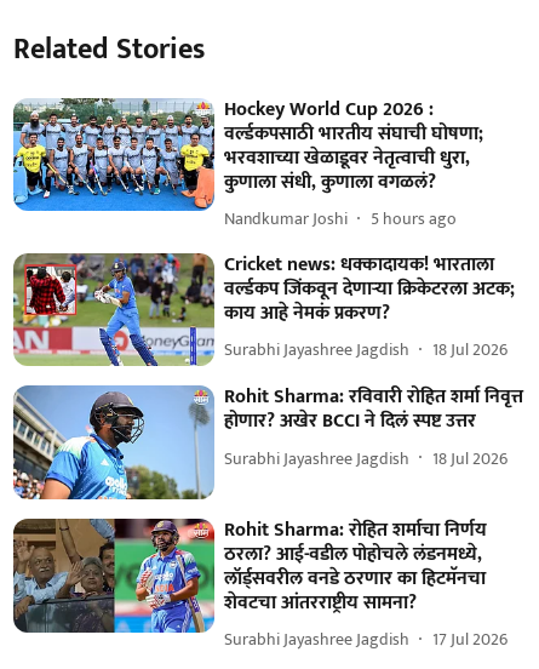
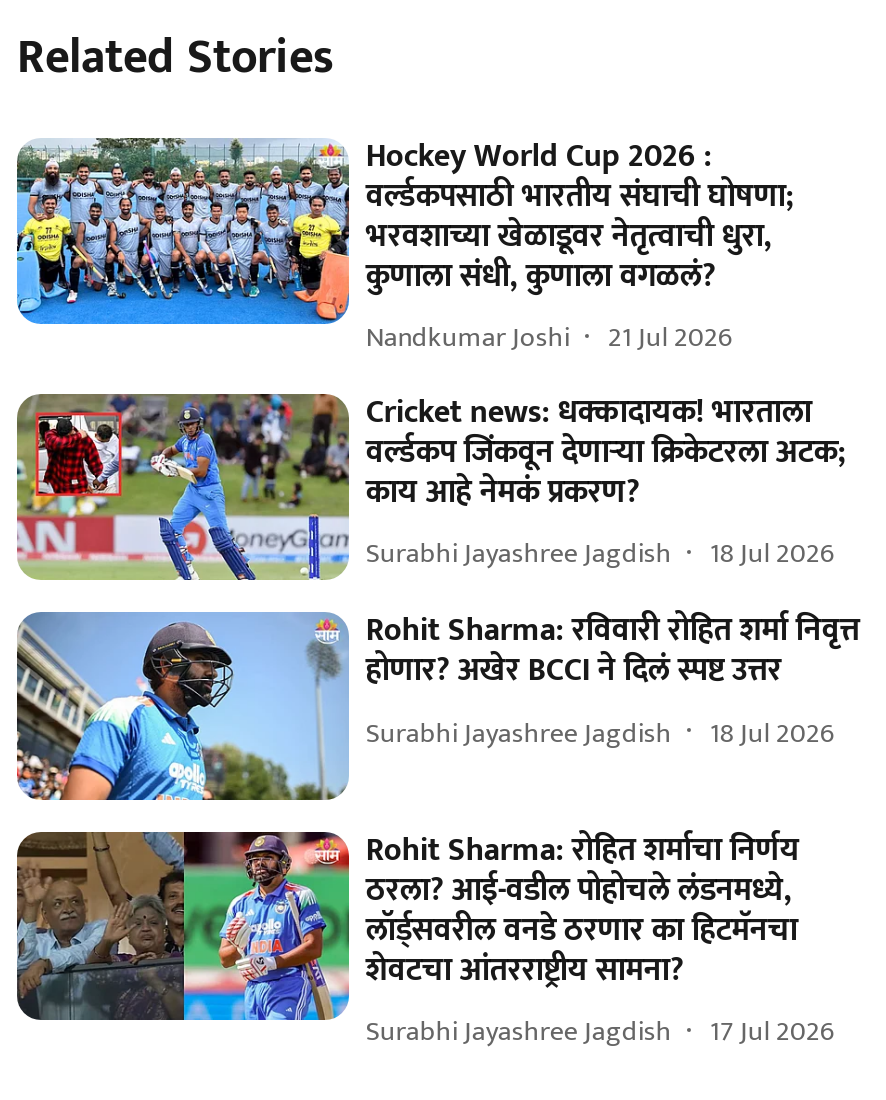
[225,205,457,233] Nandkumar Joshi 5 hours ago -> [366,314,732,360] Nandkumar Joshi 21 Jul 2026

